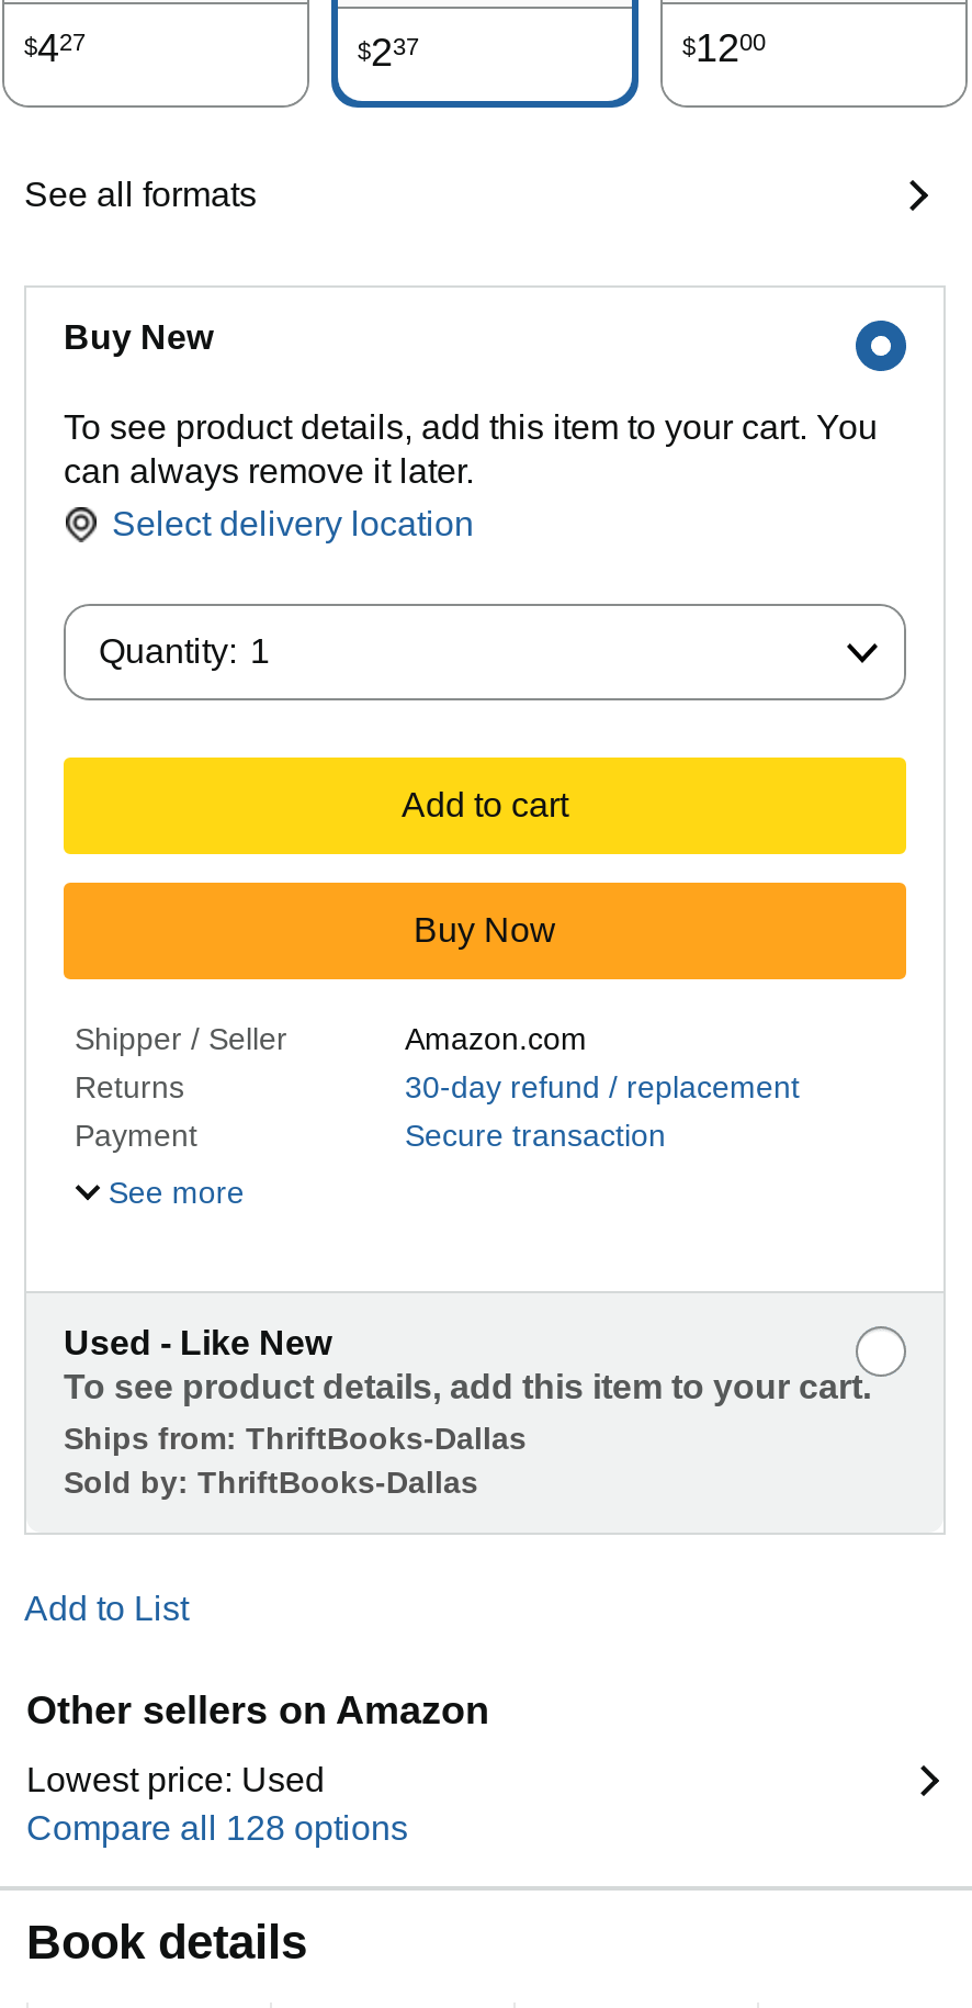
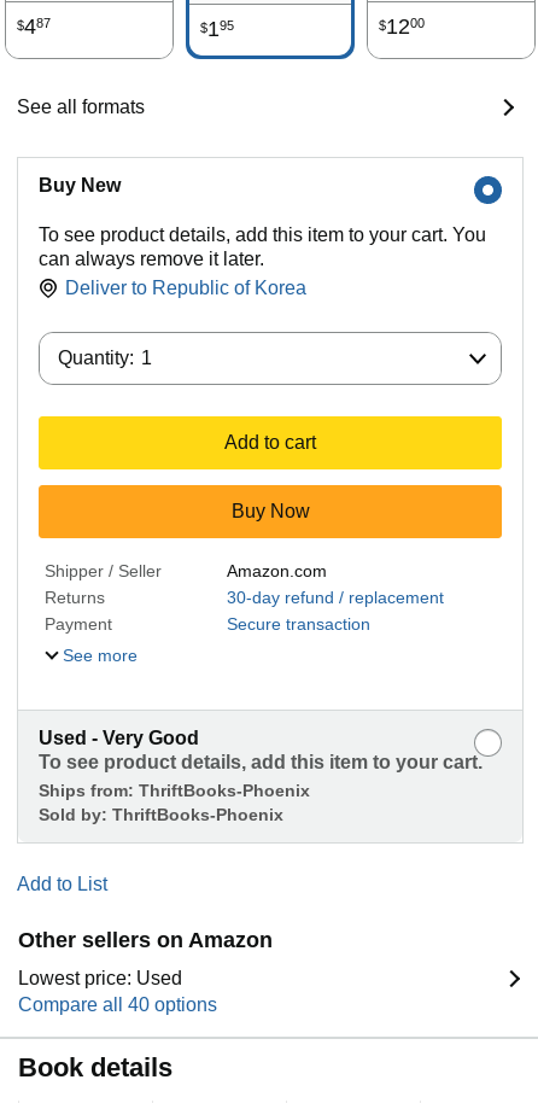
[24,27,86,70] $427 -> [17,15,51,39] $487
[358,31,419,75] $237 -> [200,17,234,41] $195
[112,505,474,543] Select delivery location -> [65,278,306,298] Deliver to Republic of Korea
[64,1324,331,1362] Used - Like New -> [39,728,199,748] Used - Very Good
[64,1421,527,1456] Ships from: ThriftBooks-Dallas -> [39,781,310,800] Ships from: ThriftBooks-Phoenix
[64,1465,478,1500] Sold by: ThriftBooks-Dallas -> [39,805,283,824] Sold by: ThriftBooks-Phoenix
[26,1810,408,1847] Compare all 128 options -> [18,995,217,1015] Compare all 40 options

